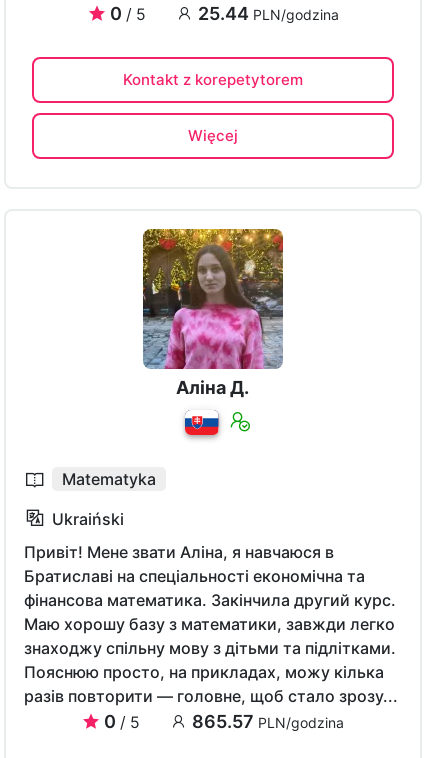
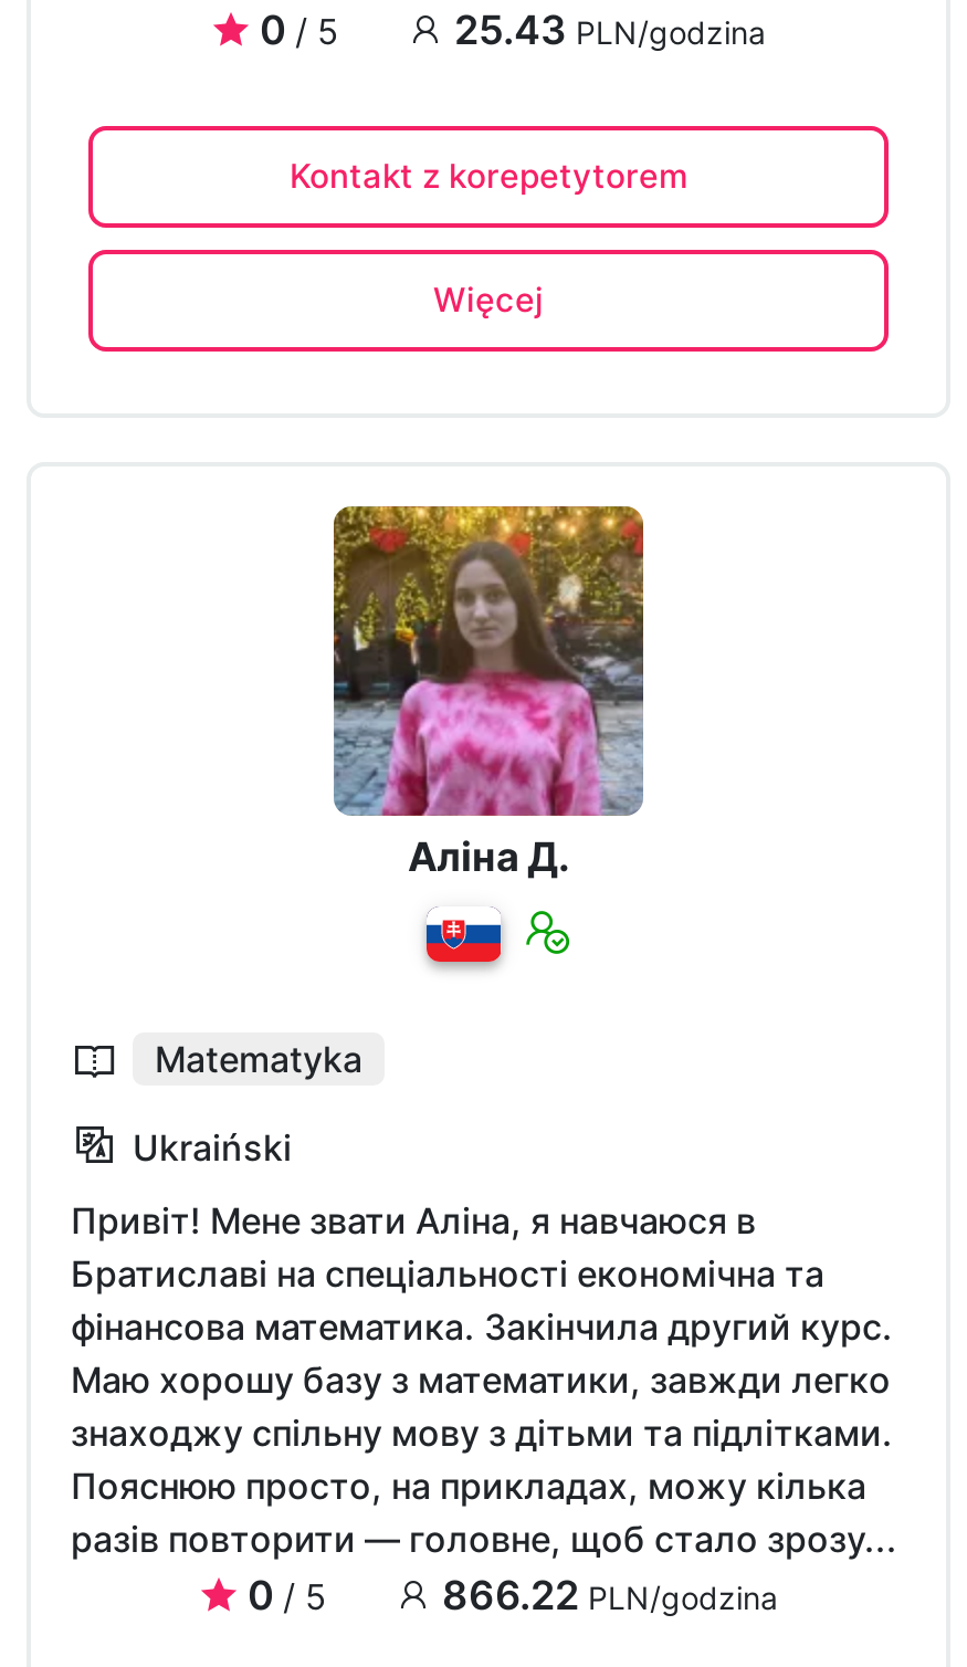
[193,3,338,24] 25.44 PLN/godzina -> [445,7,766,53] 25.43 PLN/godzina
[188,711,344,732] 865.57 PLN/godzina -> [433,1572,778,1618] 866.22 PLN/godzina

